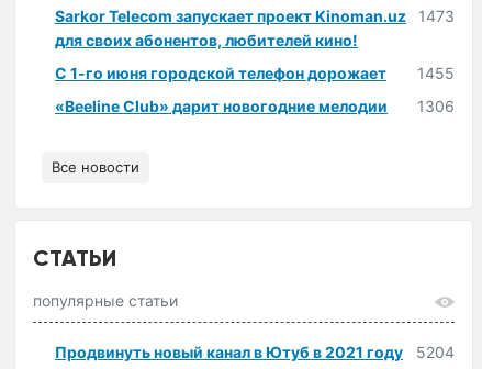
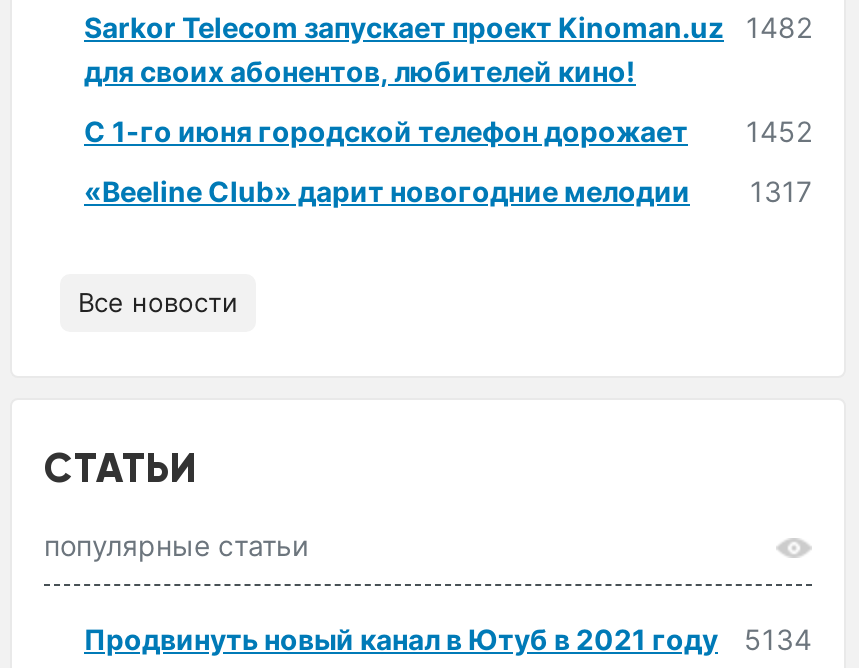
[55,7,455,25] Sarkor Telecom запускает проект Kinoman.uz 1473 -> [84,10,812,44] Sarkor Telecom запускает проект Kinoman.uz 1482
[55,64,455,83] С 1-го июня городской телефон дорожает 1455 -> [84,114,812,148] С 1-го июня городской телефон дорожает 1452
[55,97,455,116] «Beeline Club» дарит новогодние мелодии 1306 -> [84,174,812,208] «Beeline Club» дарит новогодние мелодии 1317
[55,343,455,362] Продвинуть новый канал в Ютуб в 2021 году 5204 -> [84,622,812,656] Продвинуть новый канал в Ютуб в 2021 году 5134

